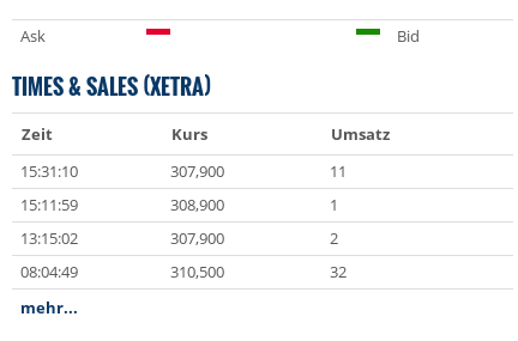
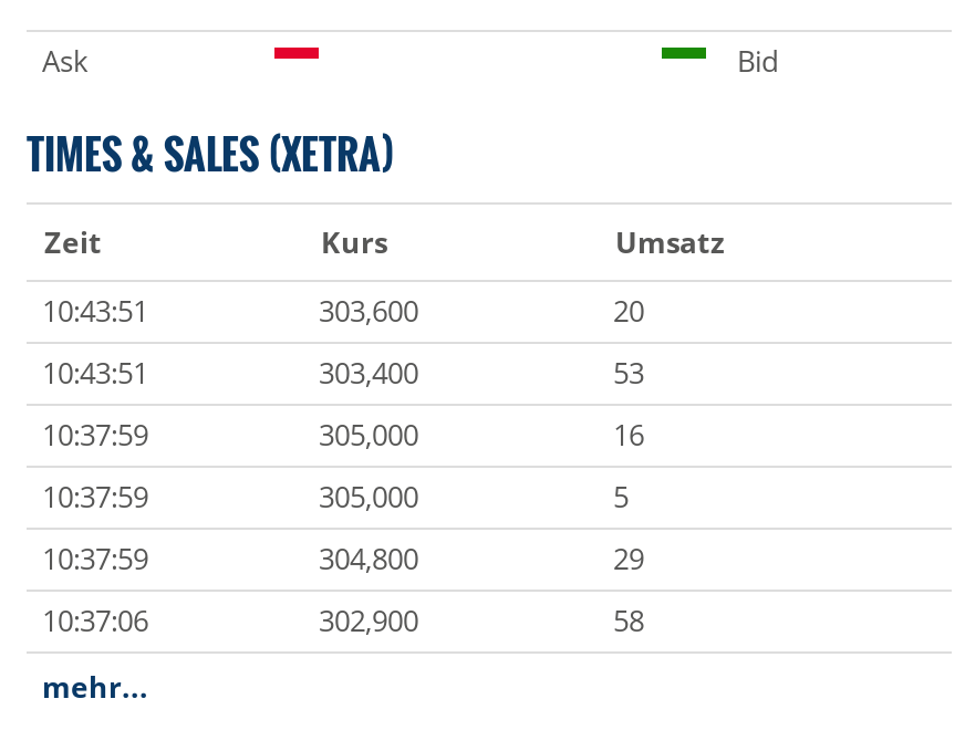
[20,160,347,282] 15:31:10 | 307,900 | 11 | 15:11:59 | 308,900 | 1 | 13:15:02 | 307,900 | 2 | 08:04:49 | 310,500 | 32 -> [42,291,644,640] 10:43:51 | 303,600 | 20 | 10:43:51 | 303,400 | 53 | 10:37:59 | 305,000 | 16 | 10:37:59 | 305,000 | 5 | 10:37:59 | 304,800 | 29 | 10:37:06 | 302,900 | 58

